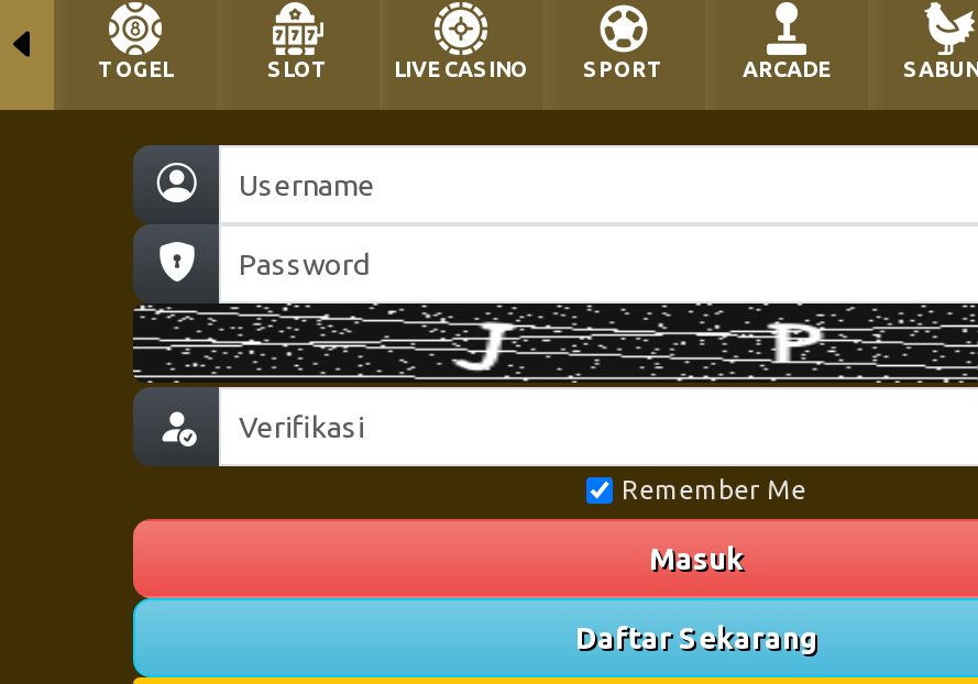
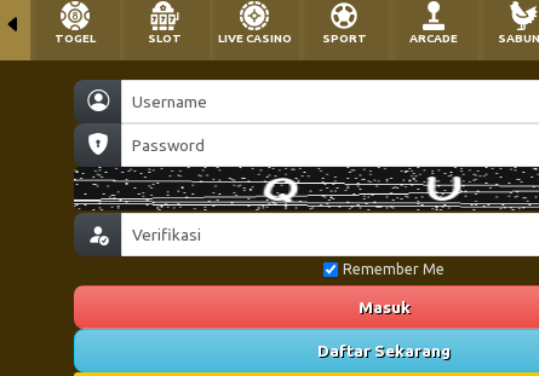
[133,304,971,383] [image] -> [73,166,535,210] [image]

